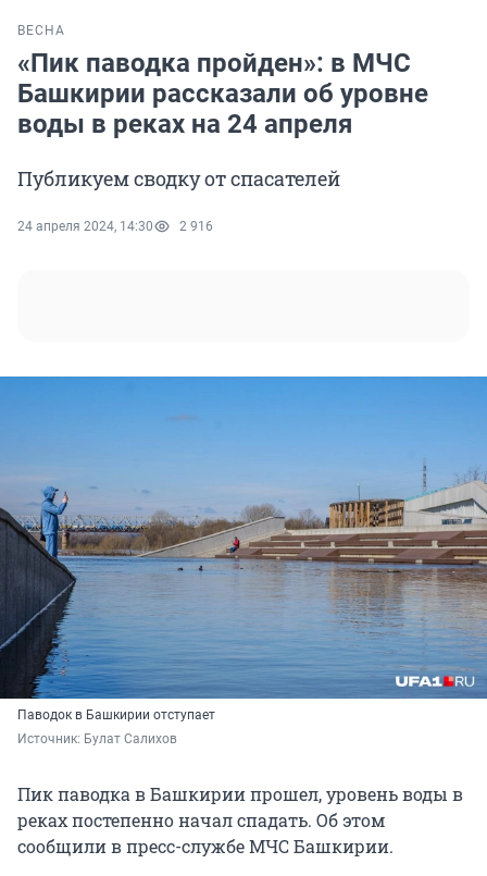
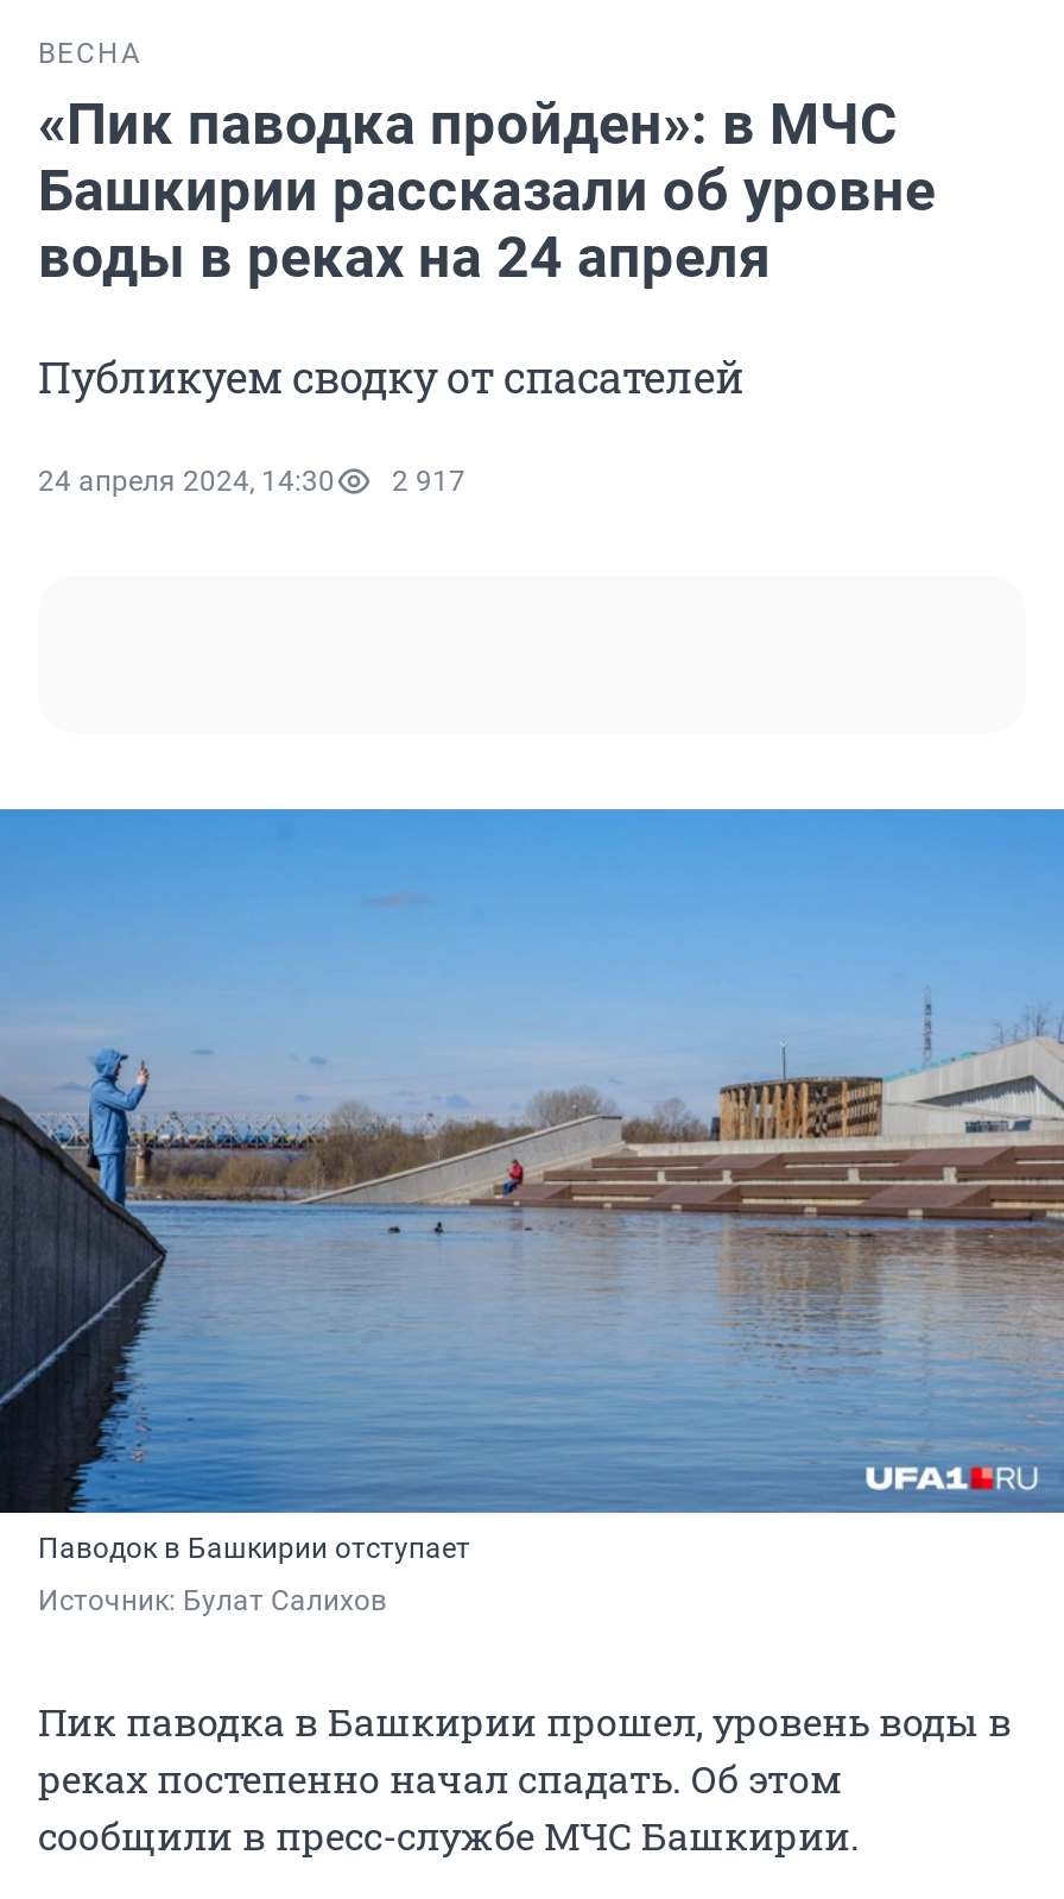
[17,219,213,234] 24 апреля 2024, 14:30 2 916 -> [38,465,465,498] 24 апреля 2024, 14:30 2 917

